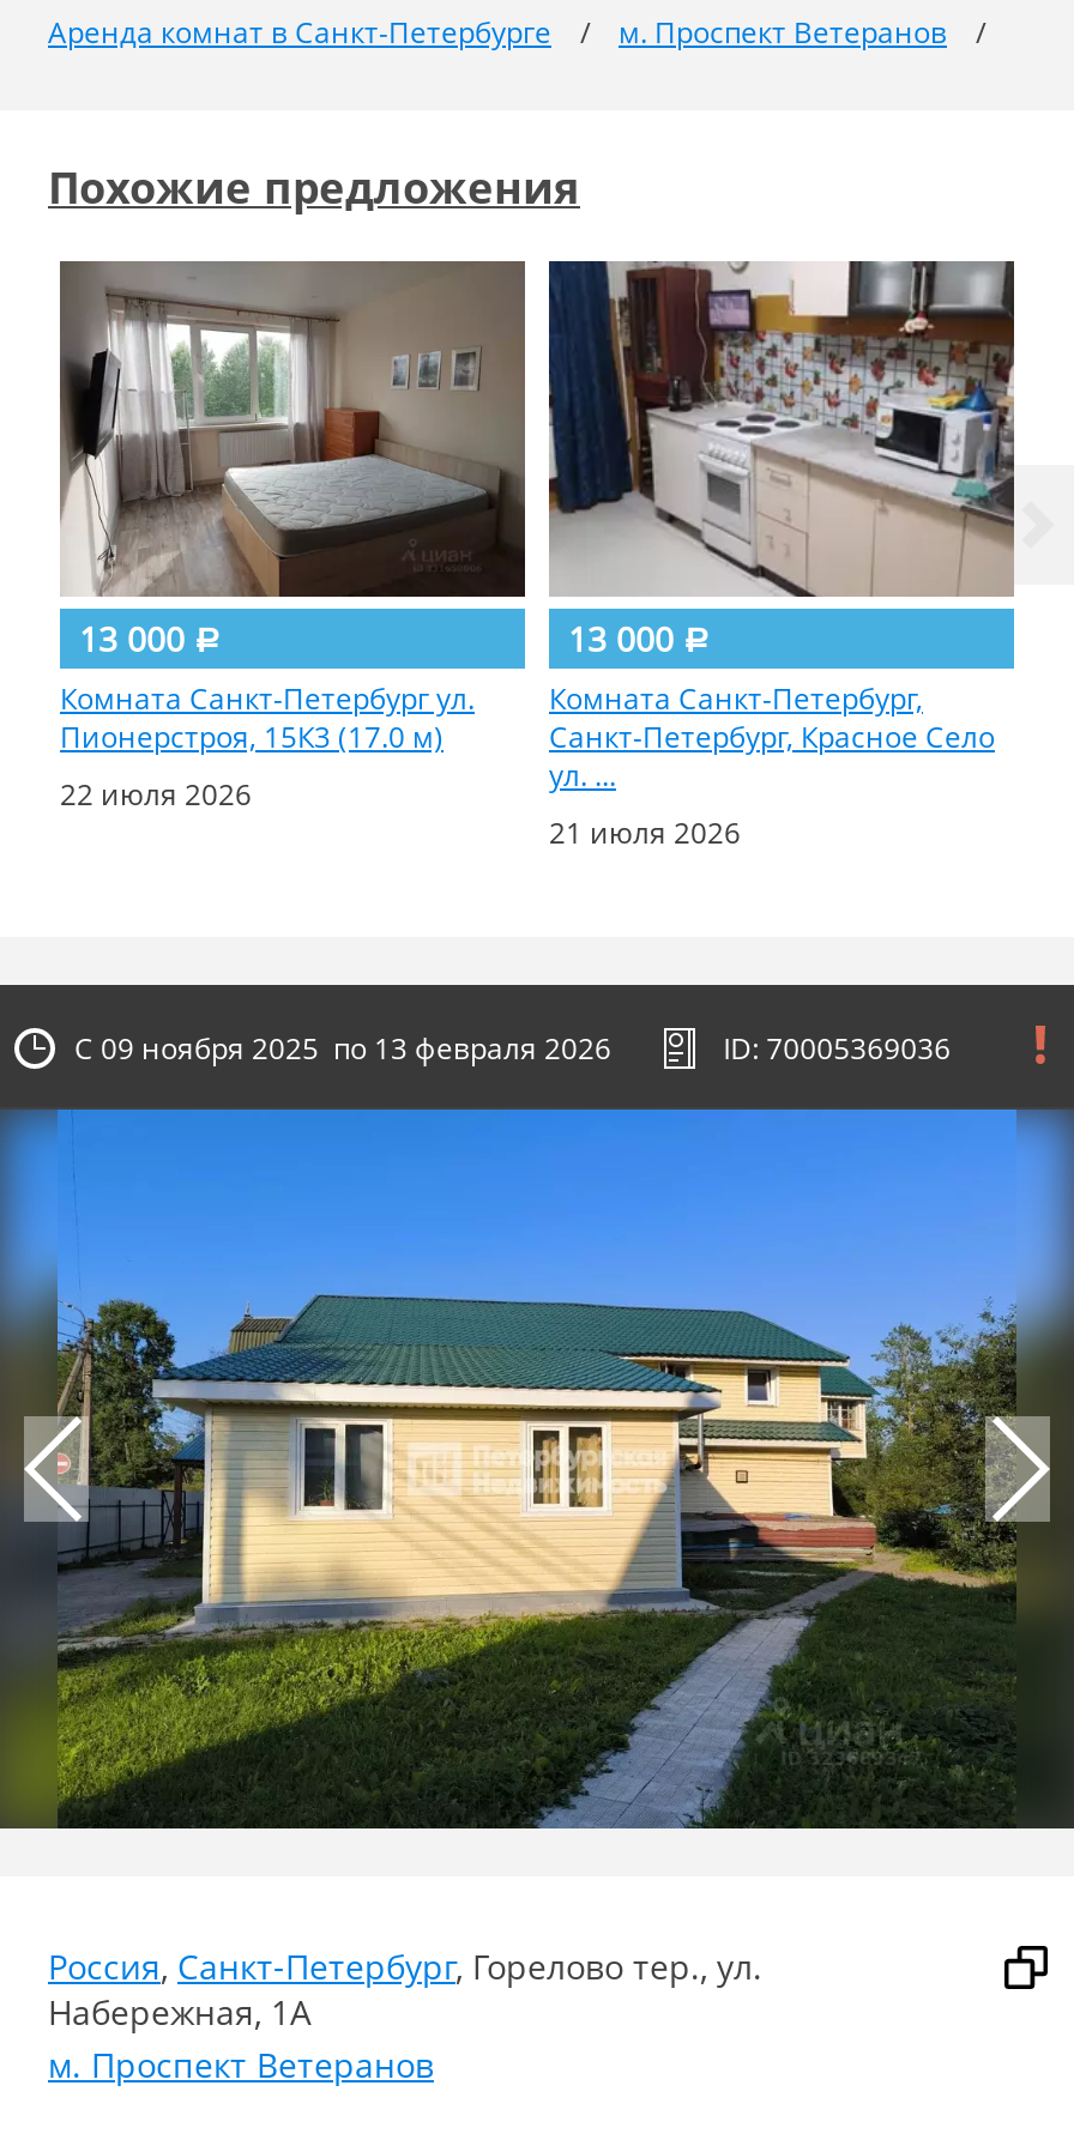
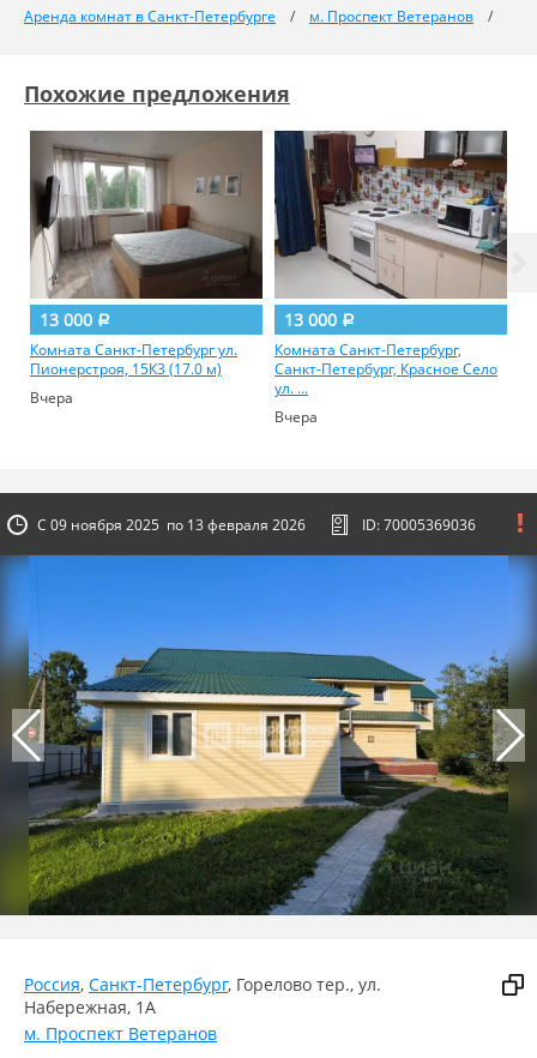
[60,774,252,815] 22 июля 2026 -> [30,387,73,408] Вчера
[549,812,741,853] 21 июля 2026 -> [274,407,318,427] Вчера

